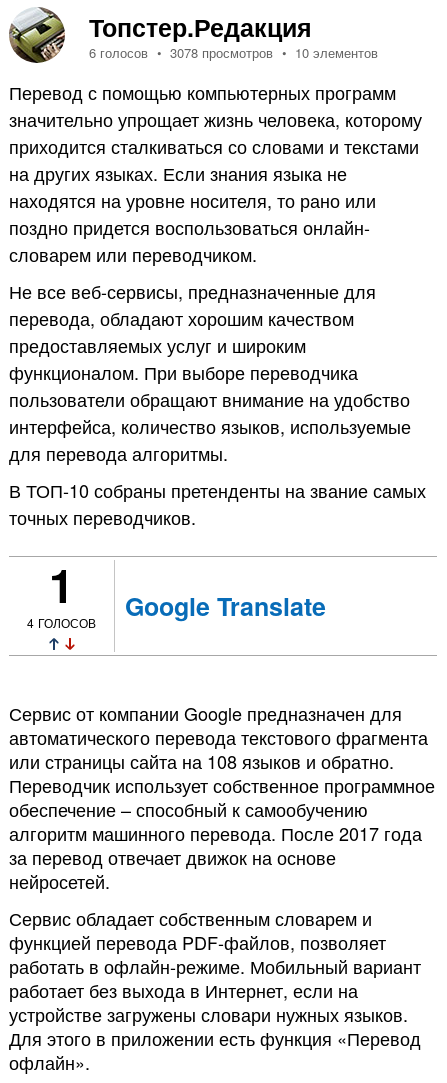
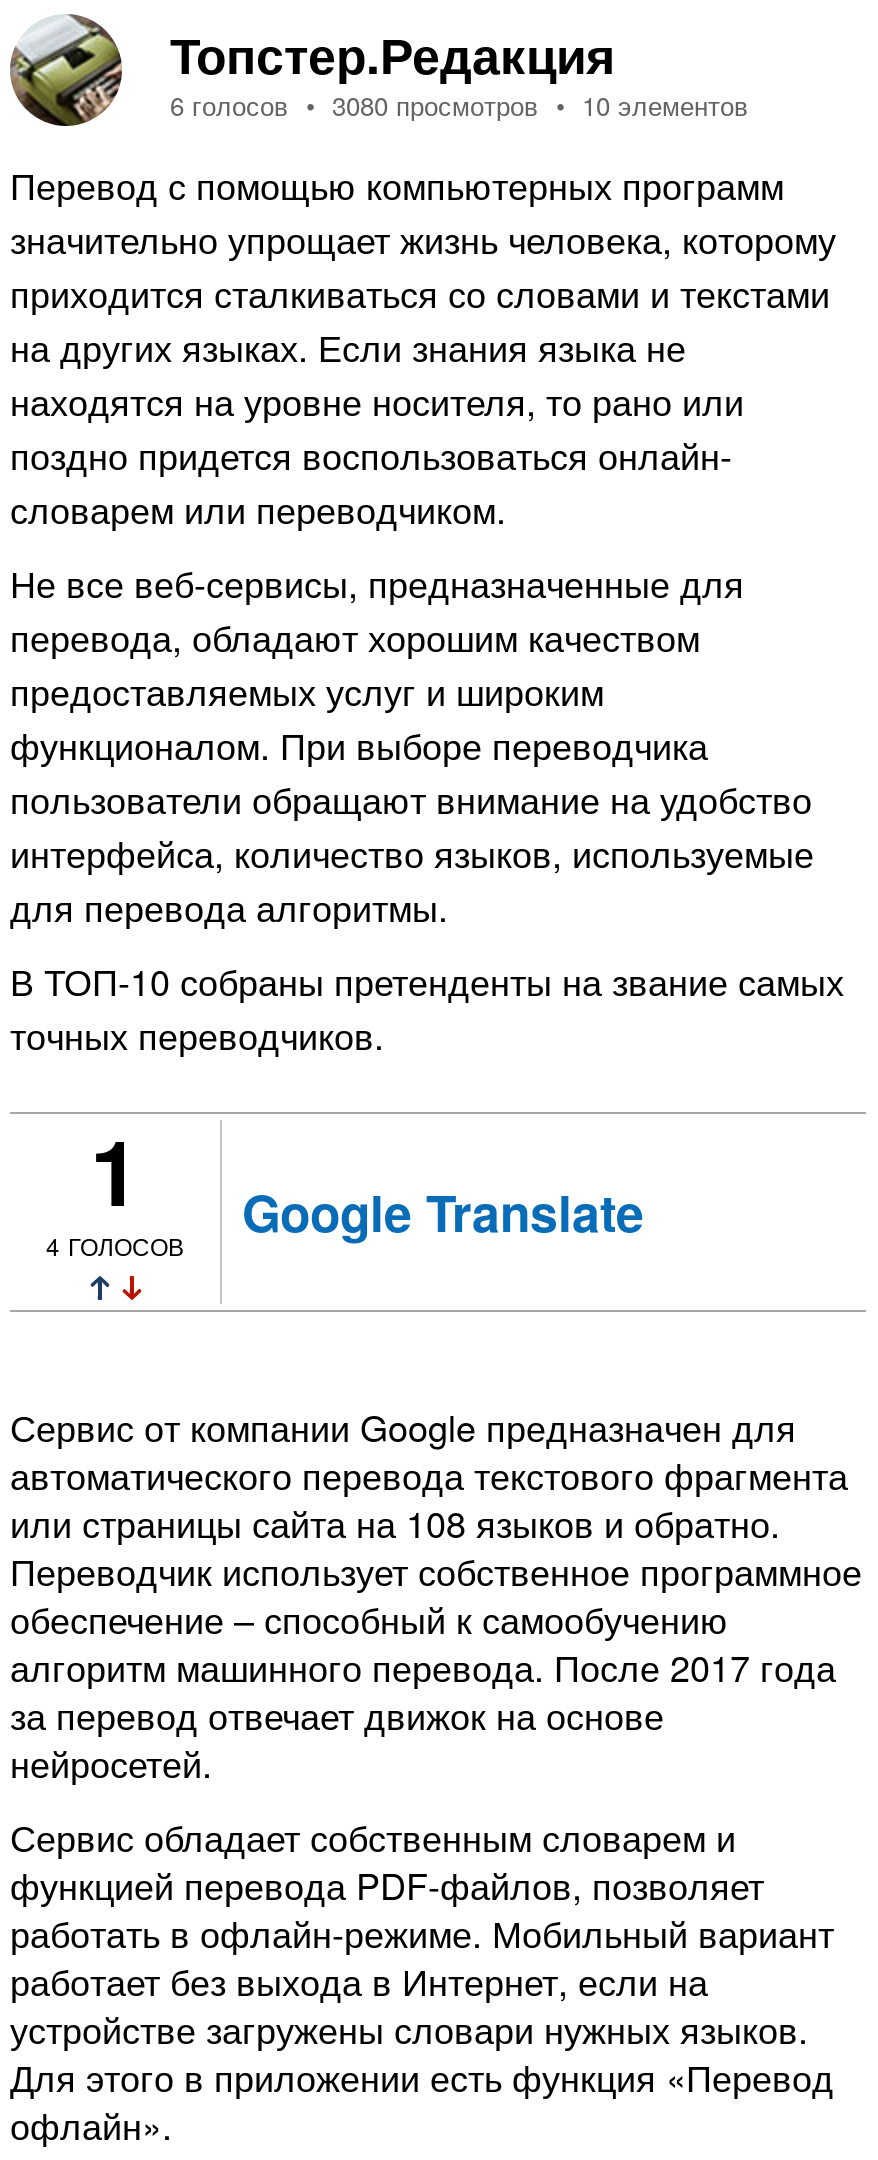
[89,43,378,62] 6 голосов 3078 просмотров 10 элементов -> [170,86,748,124] 6 голосов 3080 просмотров 10 элементов

